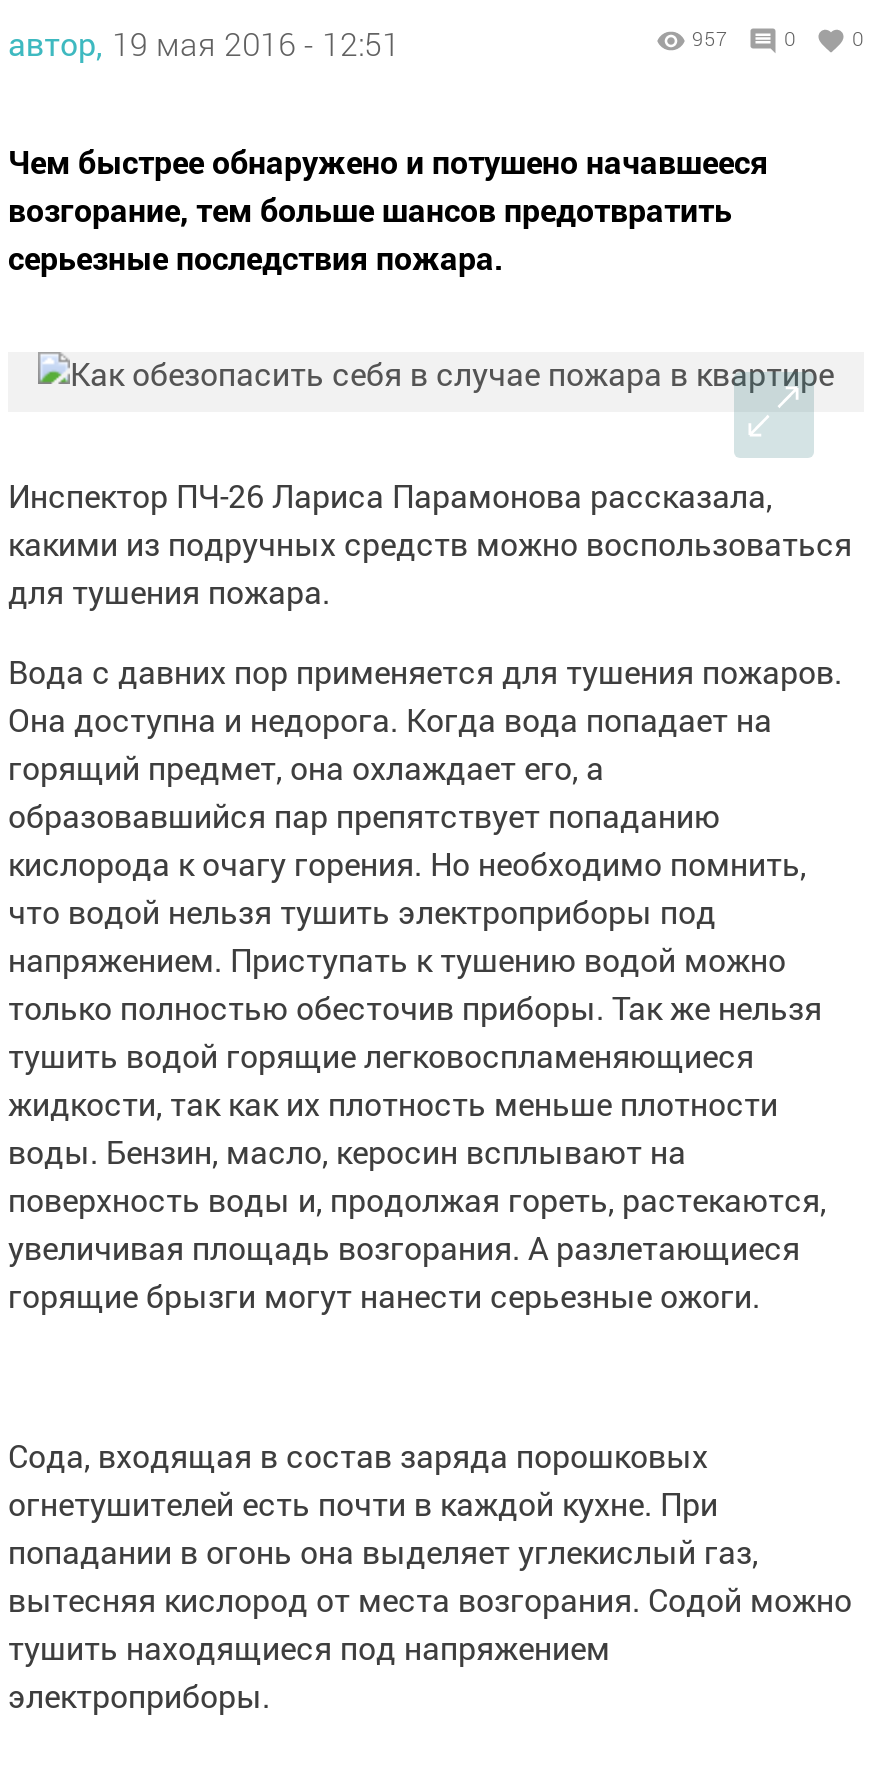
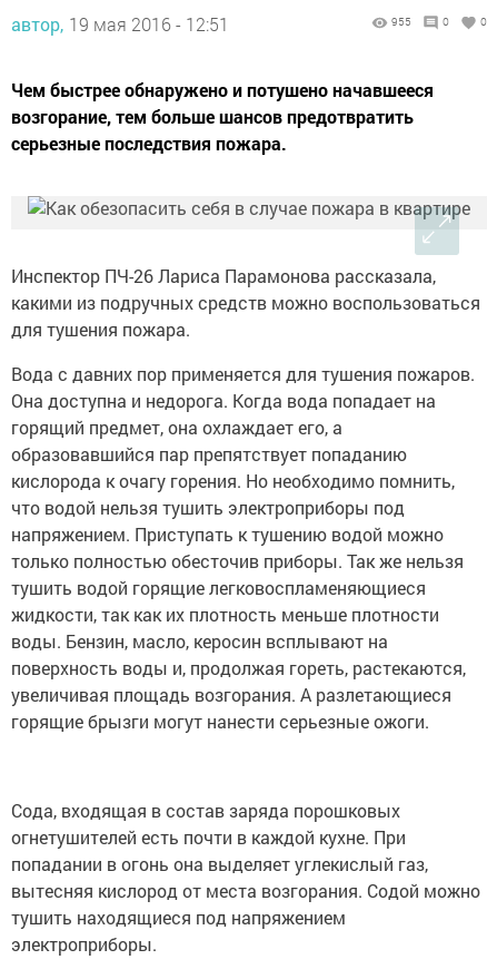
[692,27,728,53] 957 -> [391,15,411,29] 955

